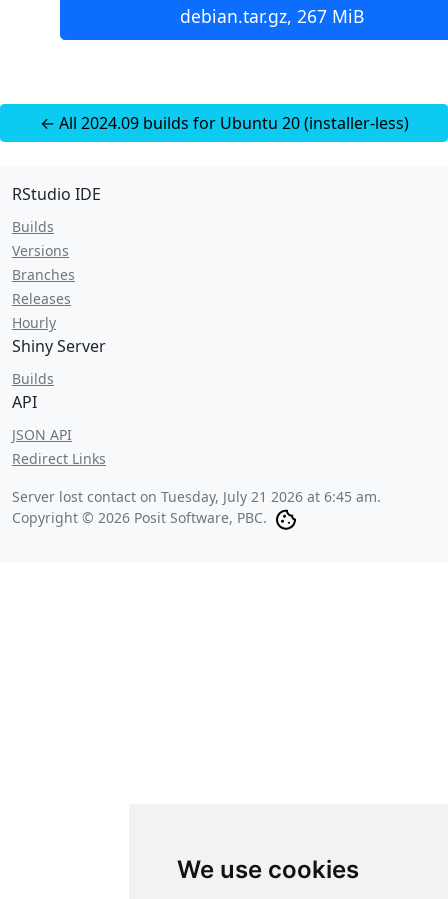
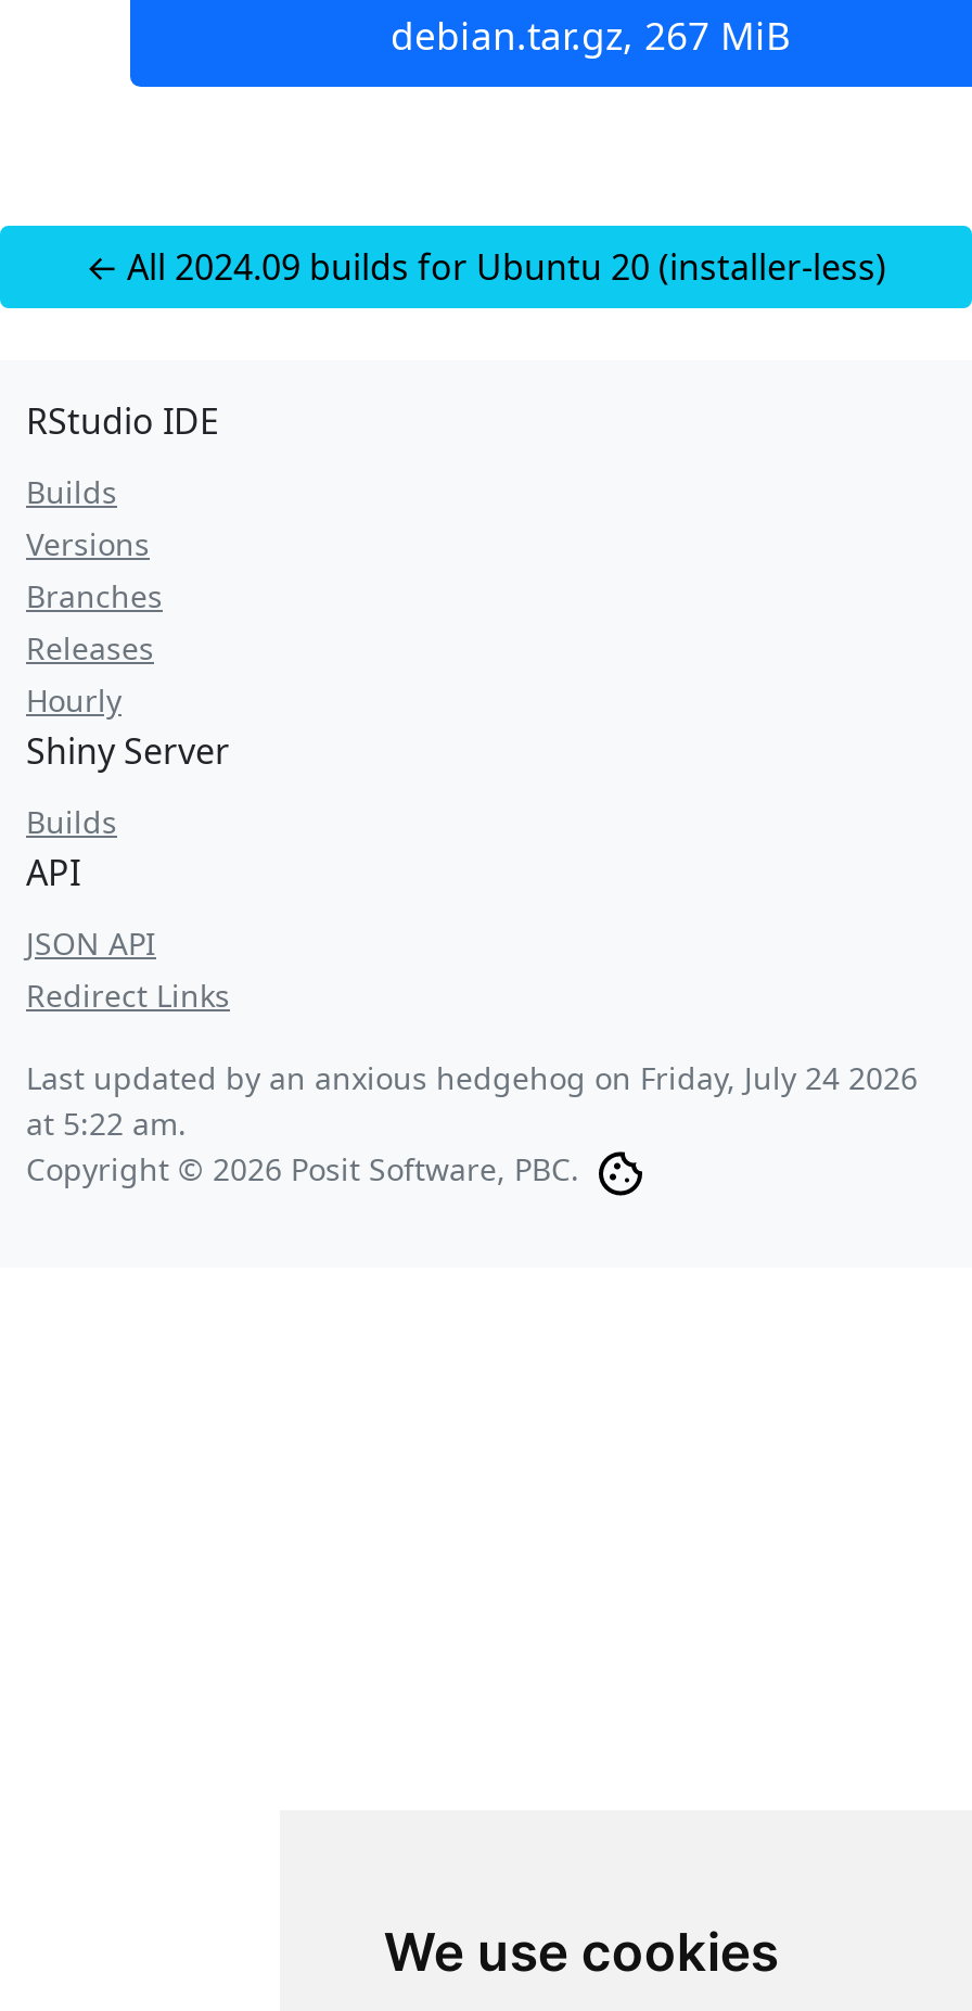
[12,487,381,506] Server lost contact on Tuesday, July 21 2026 at 6:45 am. -> [26,1057,918,1144] Last updated by an anxious hedgehog on Friday, July 24 2026 | at 5:22 am.

